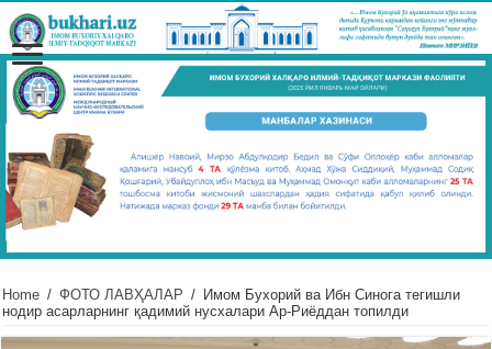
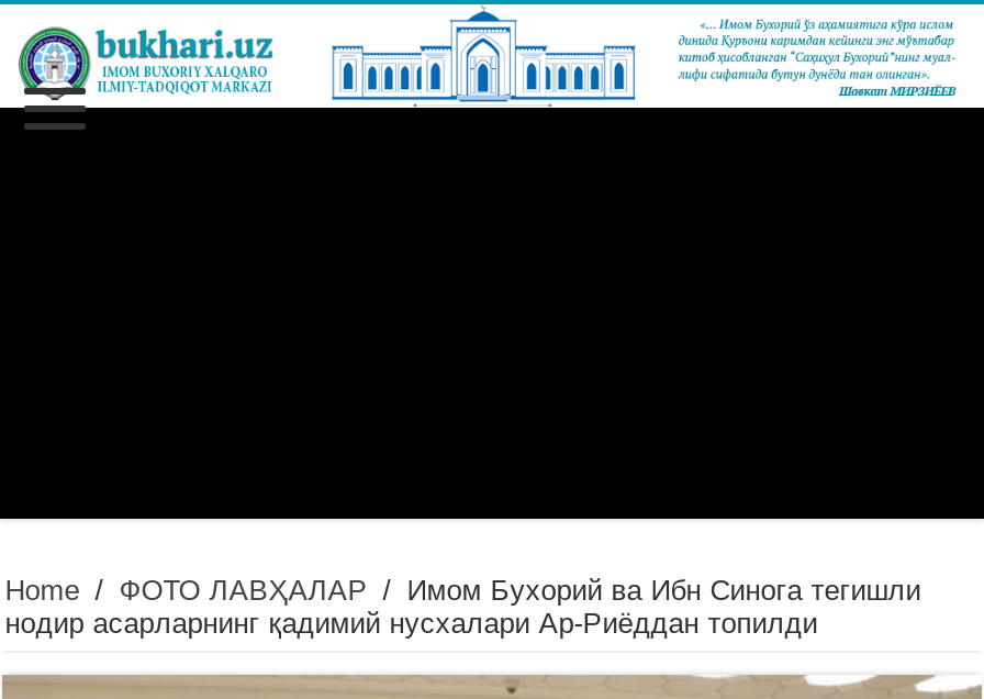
[3,53,489,260] [image] -> none

